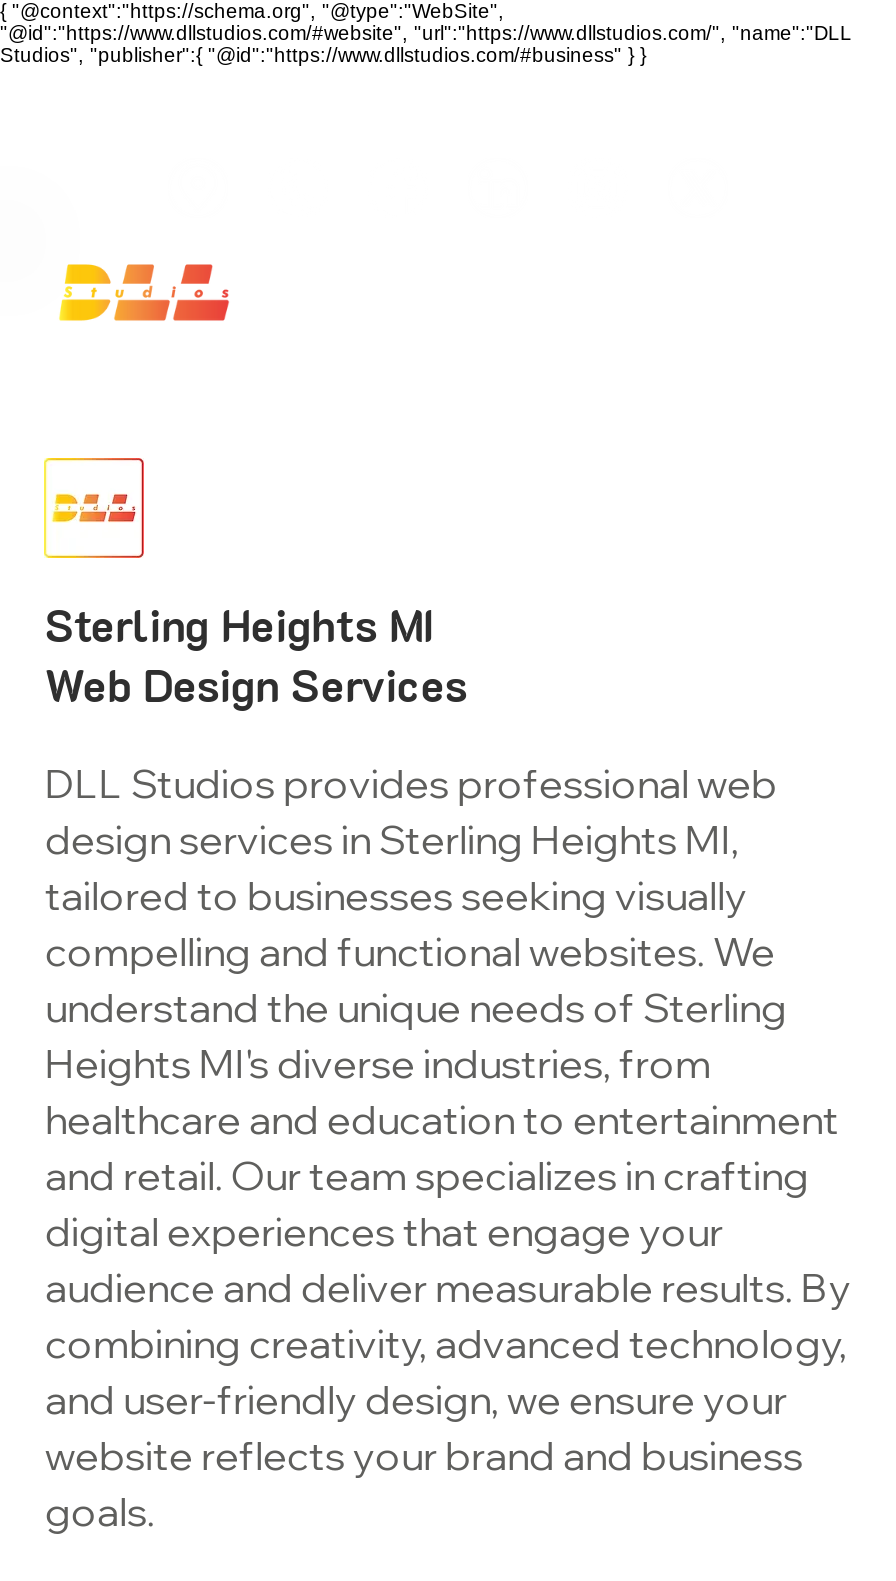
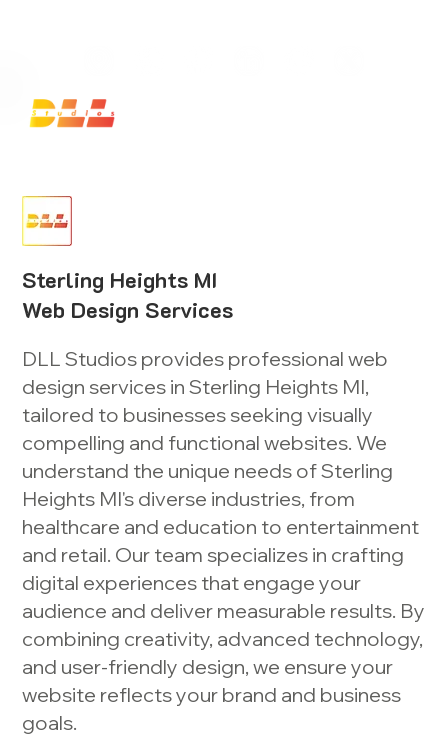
[0,0,852,66] { "@context":"https://schema.org", "@type":"WebSite", | "@id":"https://www.dllstudios.com/#website", "url":"https://www.dllstudios.com/", "name":"DLL | Studios", "publisher":{ "@id":"https://www.dllstudios.com/#business" } } -> none

